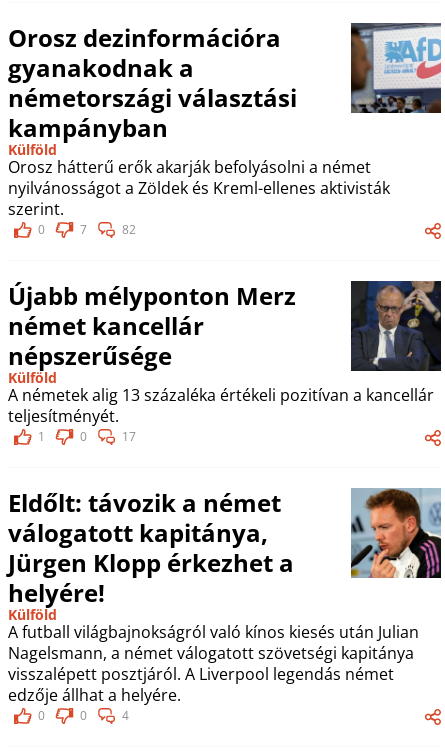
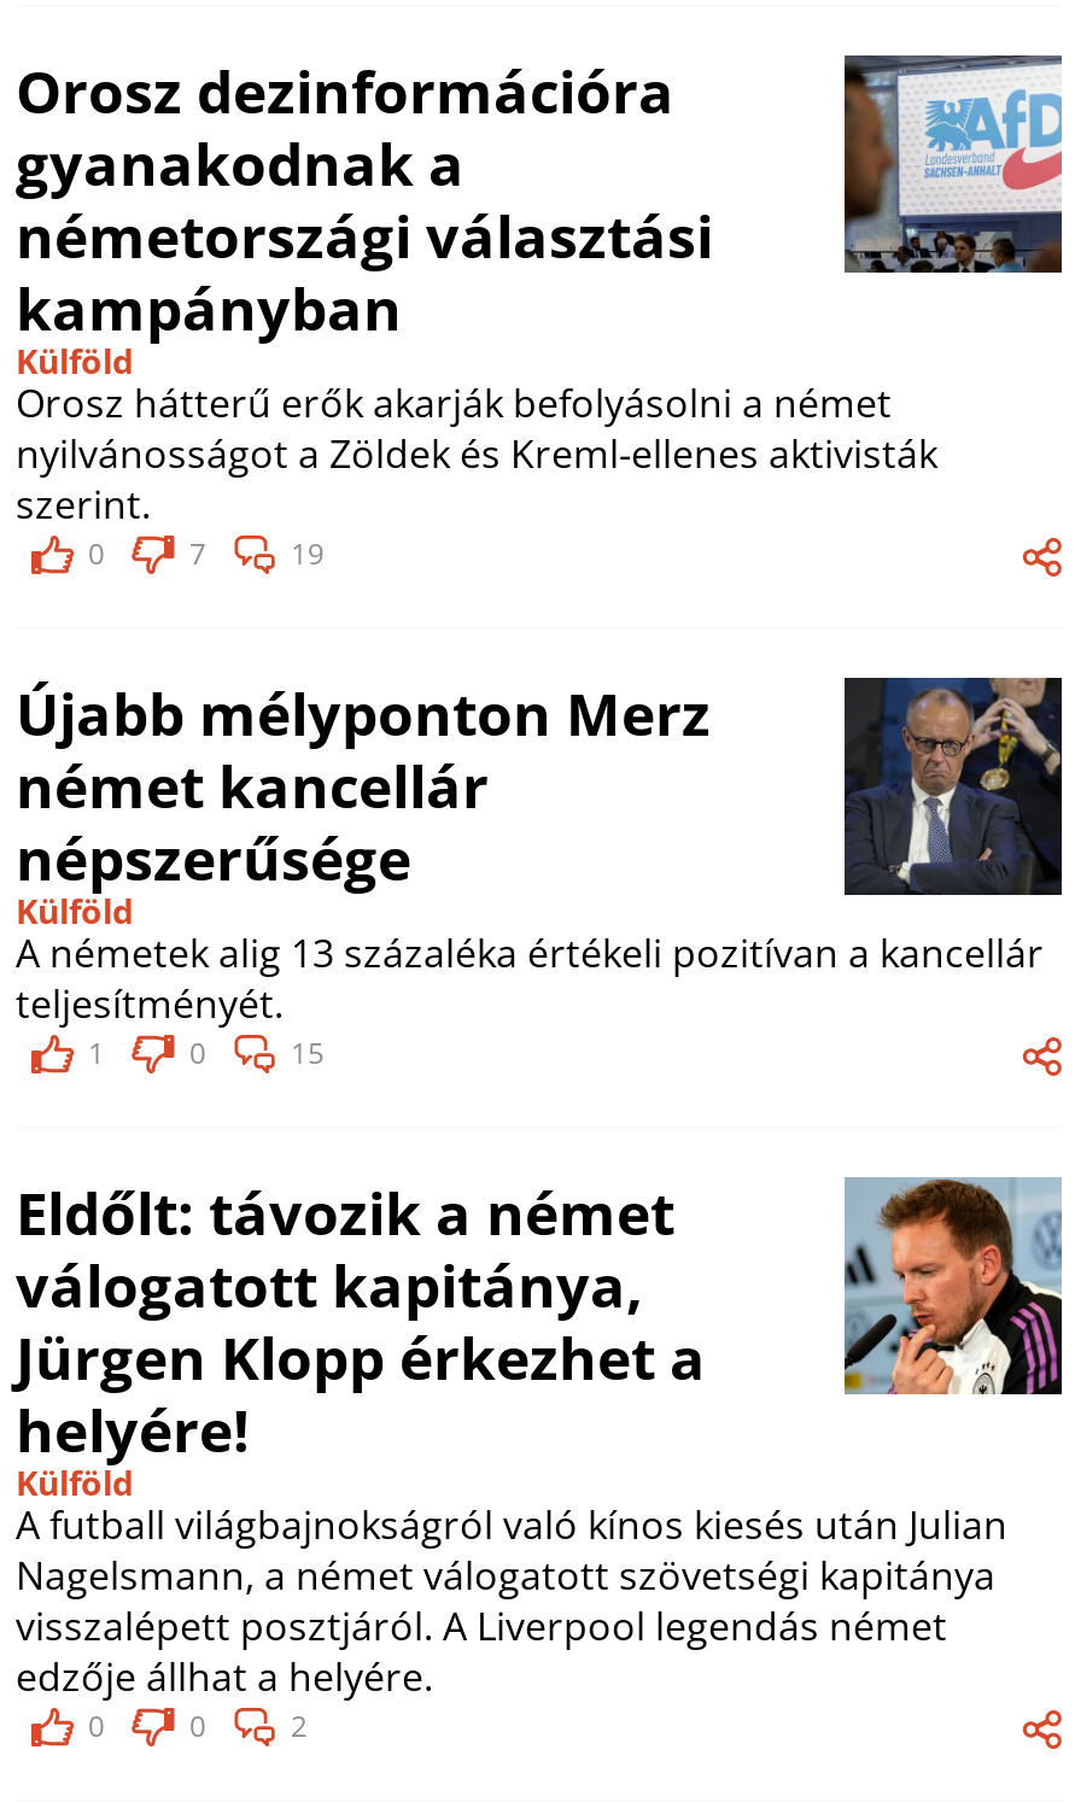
[121,221,135,238] 82 -> [291,532,325,573] 19
[121,428,135,445] 17 -> [291,1032,325,1073] 15
[121,707,128,724] 4 -> [291,1705,308,1746] 2

